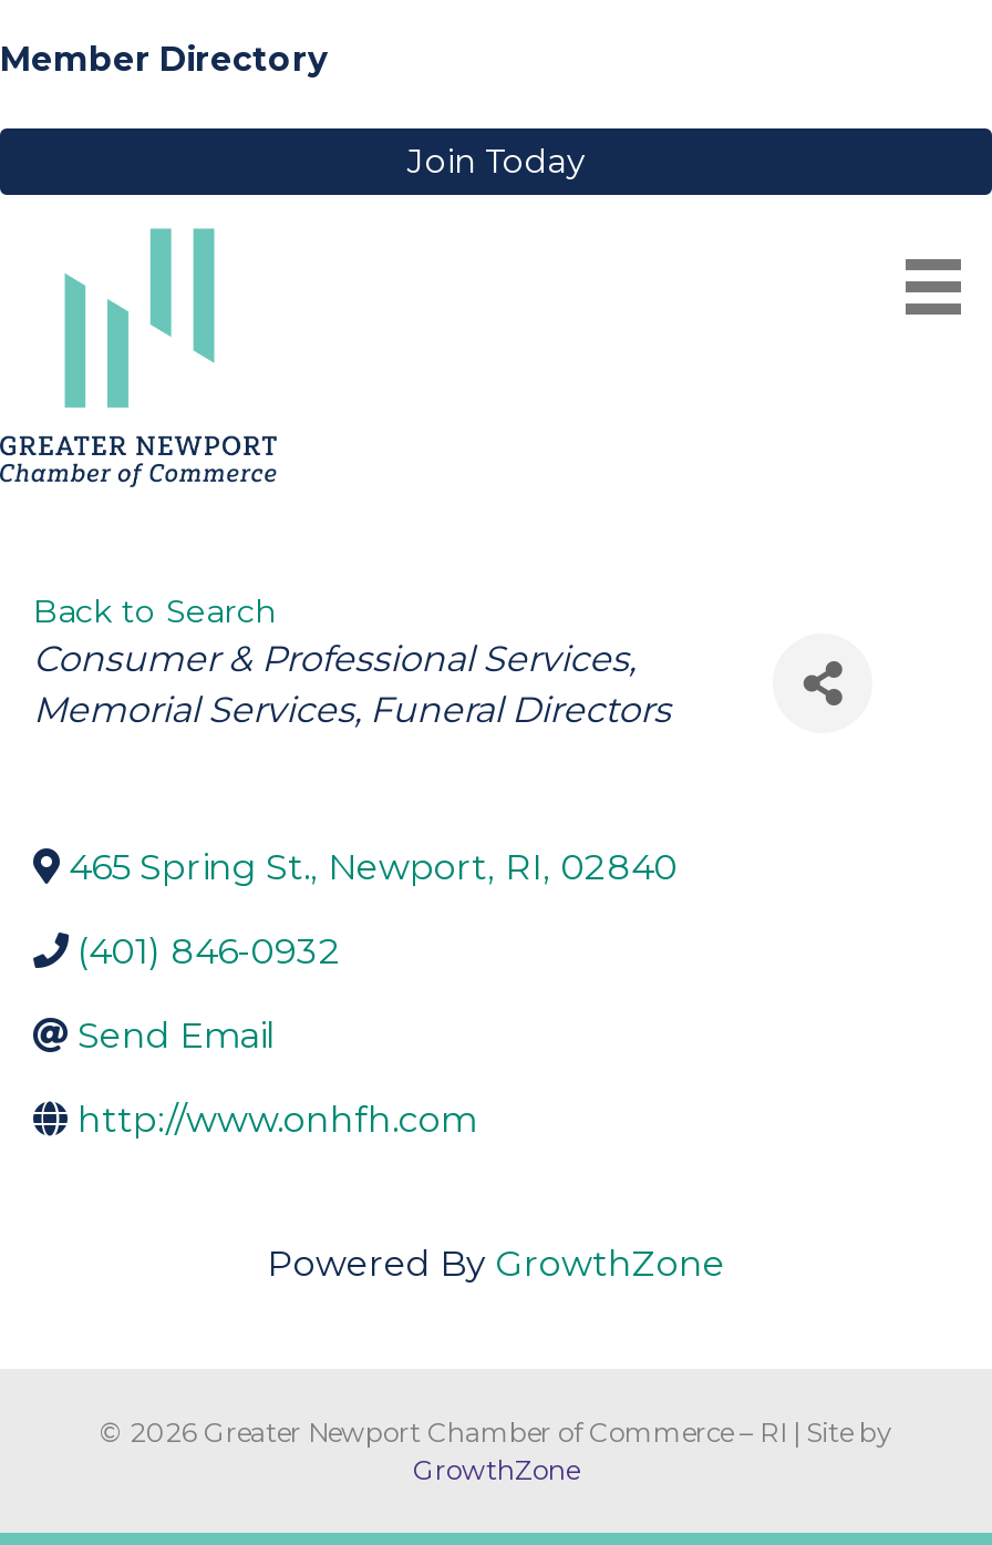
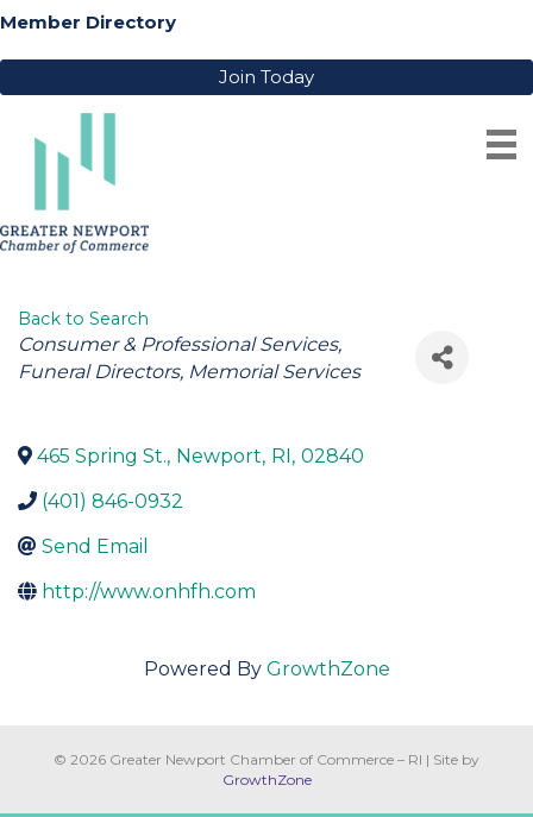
[33,689,671,731] Memorial Services Funeral Directors -> [18,360,360,383] Funeral Directors Memorial Services

